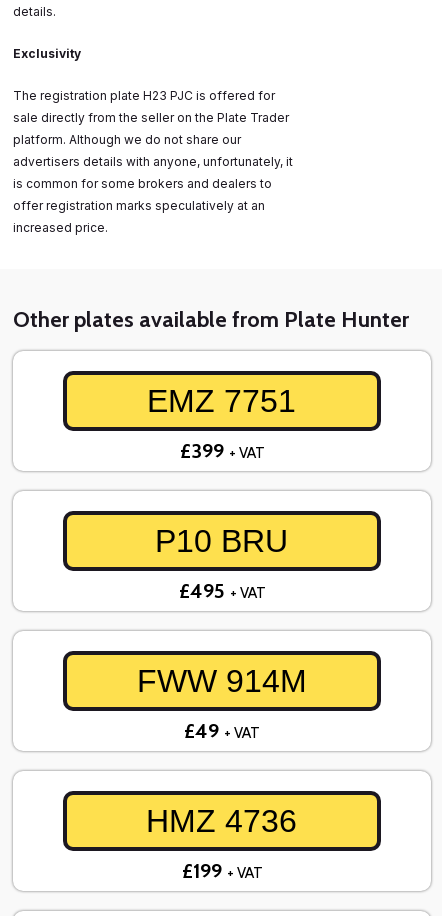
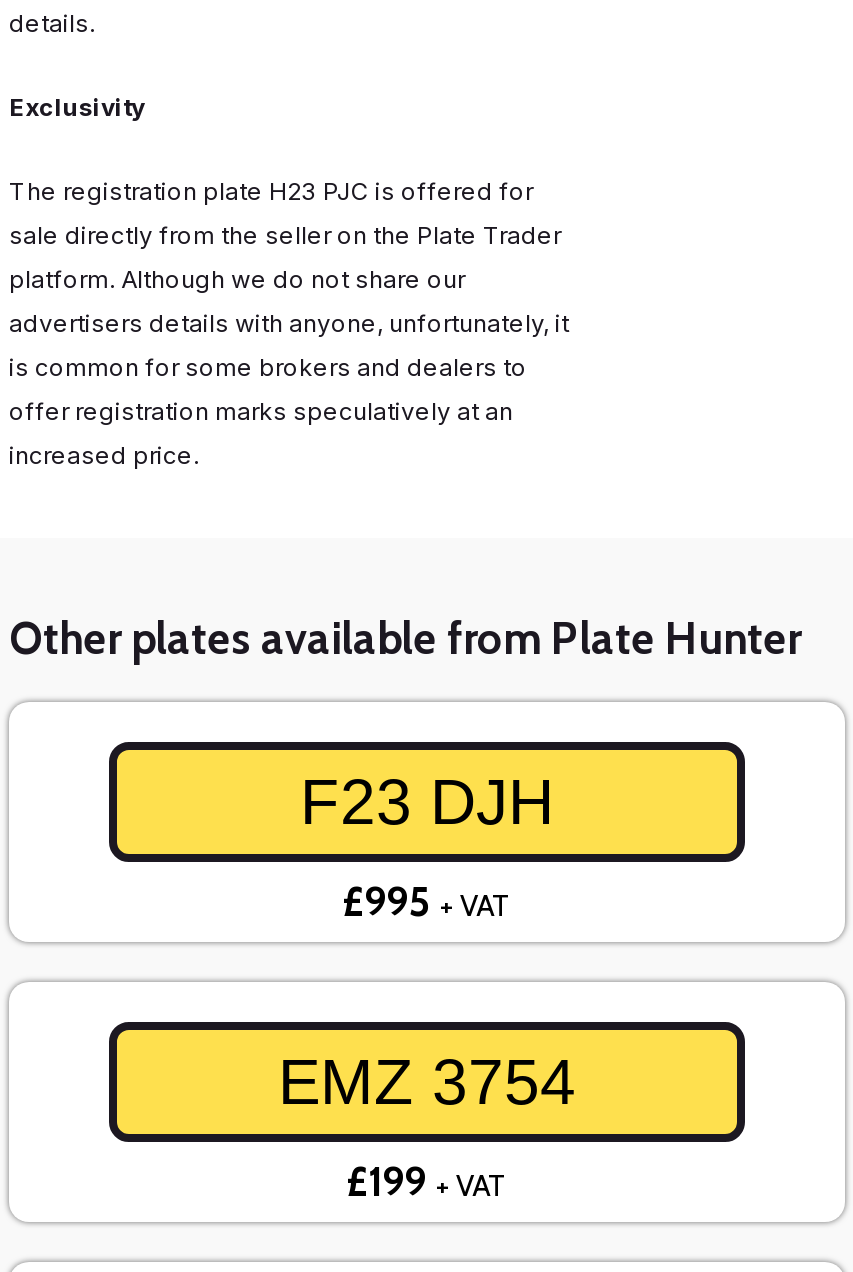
[137,383,307,839] EMZ 7751 | £399 + VAT | P10 BRU | £495 + VAT | FWW 914M | £49 + VAT | HMZ 4736 -> [278,767,576,1119] F23 DJH | £995 + VAT | EMZ 3754

